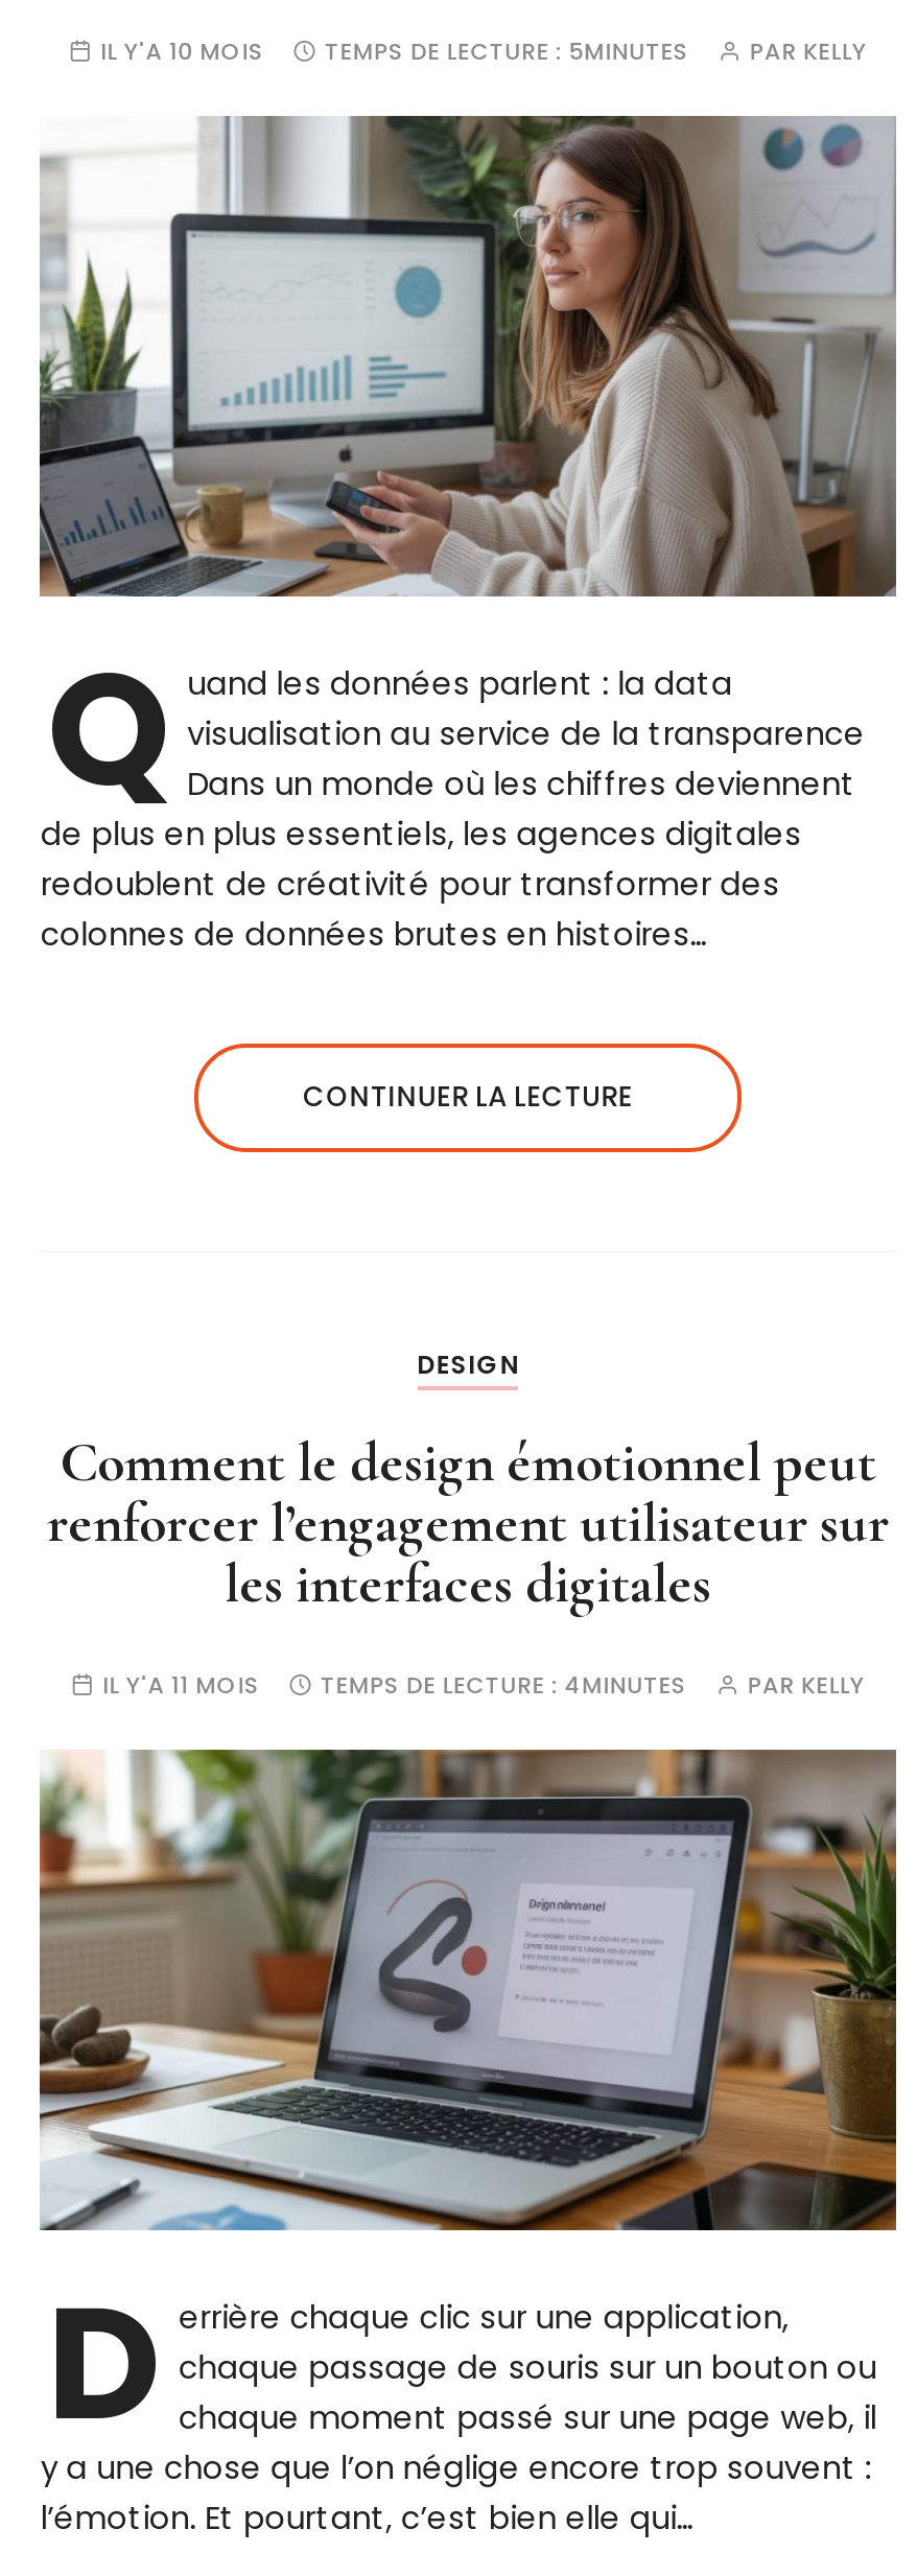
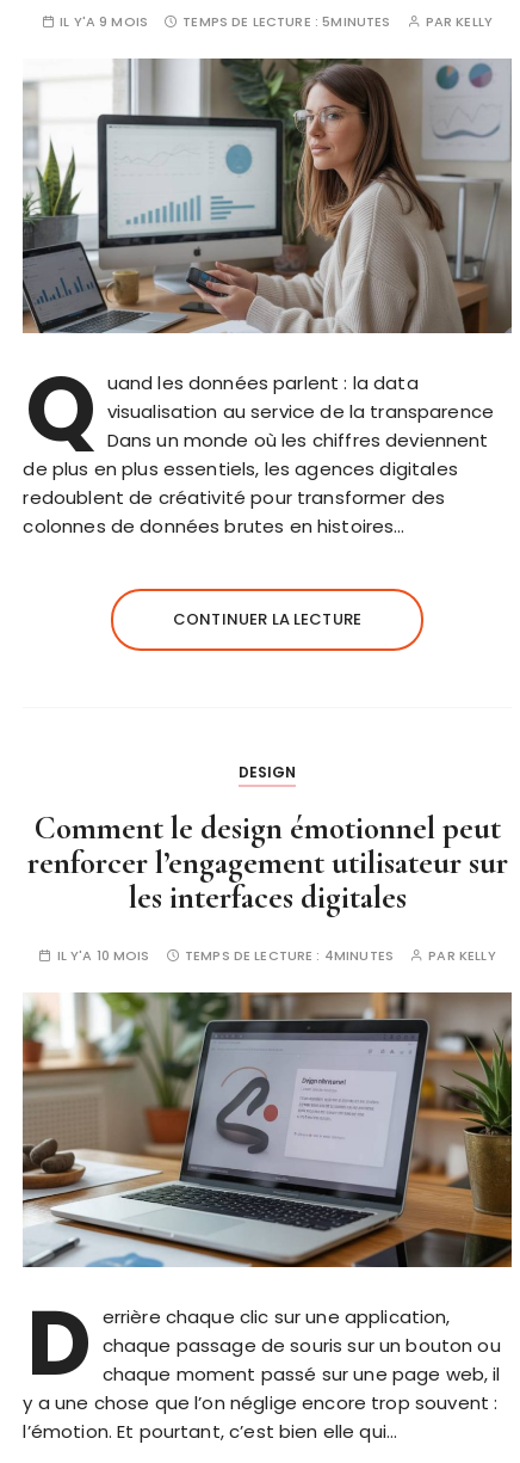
[100,34,867,68] IL Y'A 10 MOIS TEMPS DE LECTURE : 5MINUTES PAR KELLY -> [60,12,493,31] IL Y'A 9 MOIS TEMPS DE LECTURE : 5MINUTES PAR KELLY
[102,1668,865,1702] IL Y'A 11 MOIS TEMPS DE LECTURE : 4MINUTES PAR KELLY -> [57,946,496,965] IL Y'A 10 MOIS TEMPS DE LECTURE : 4MINUTES PAR KELLY

